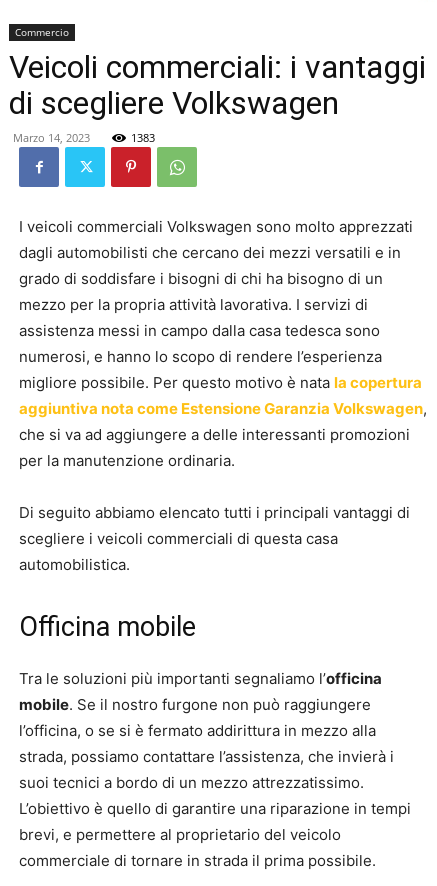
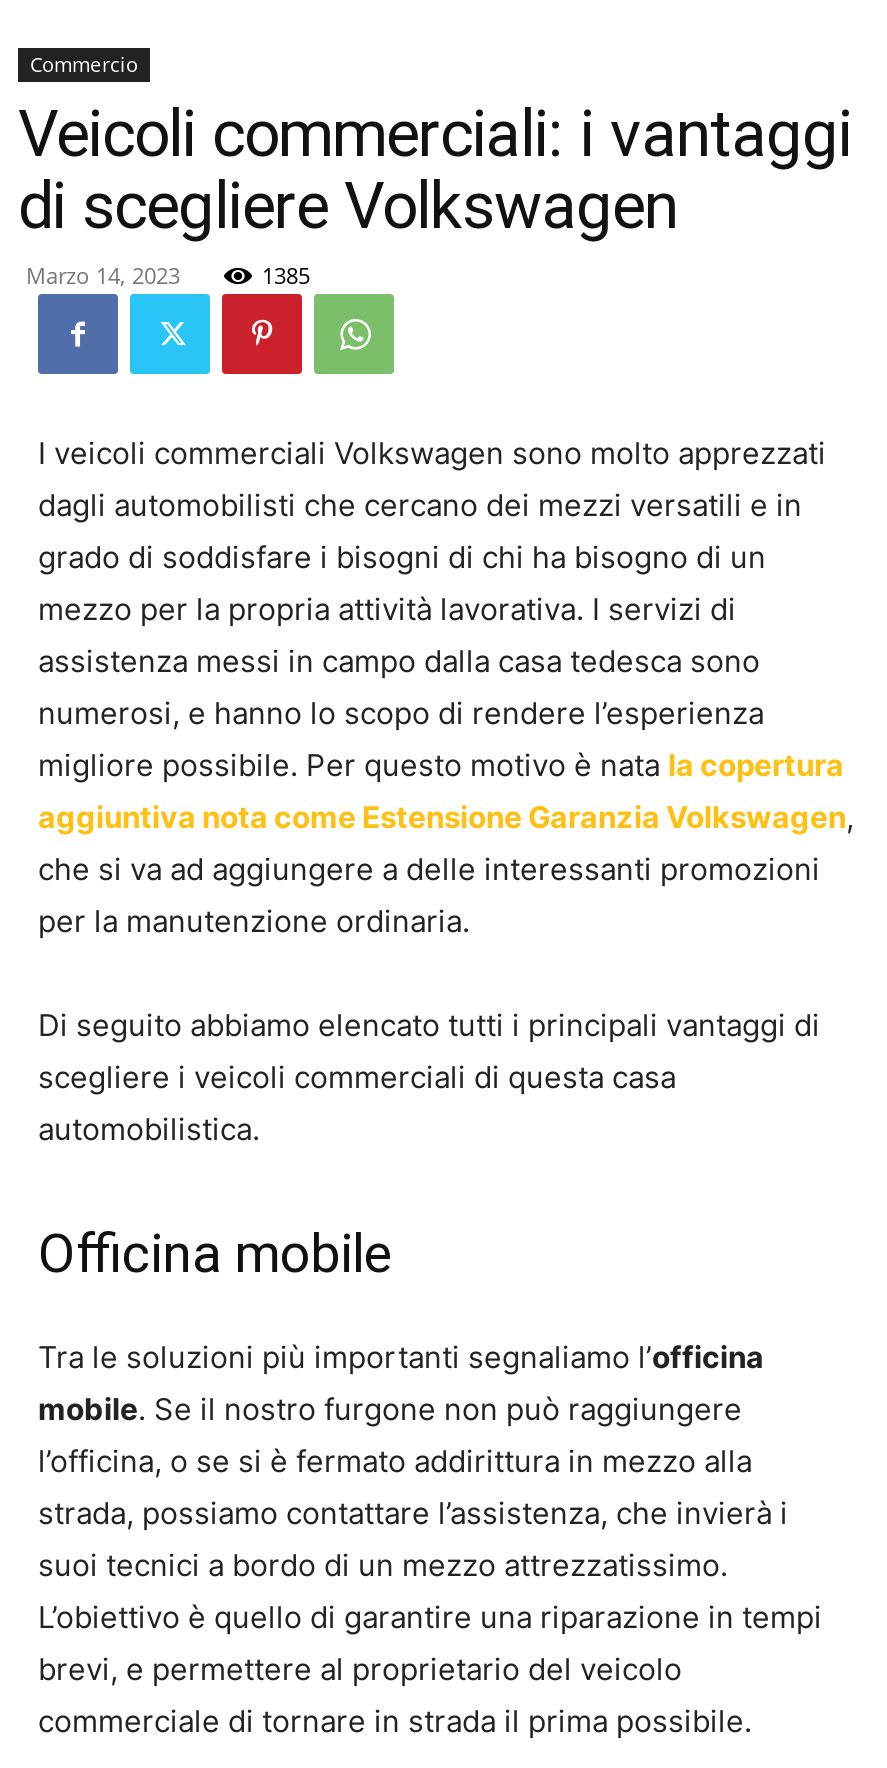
[131,130,155,145] 1383 -> [262,260,310,290] 1385

